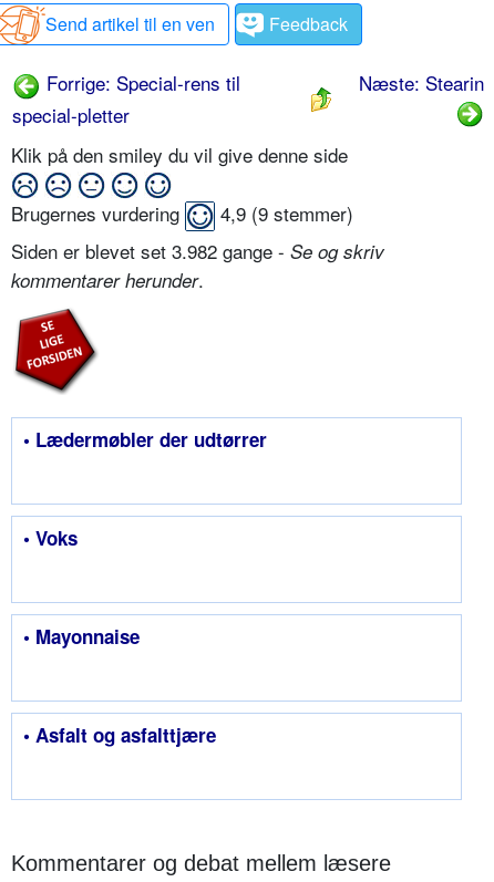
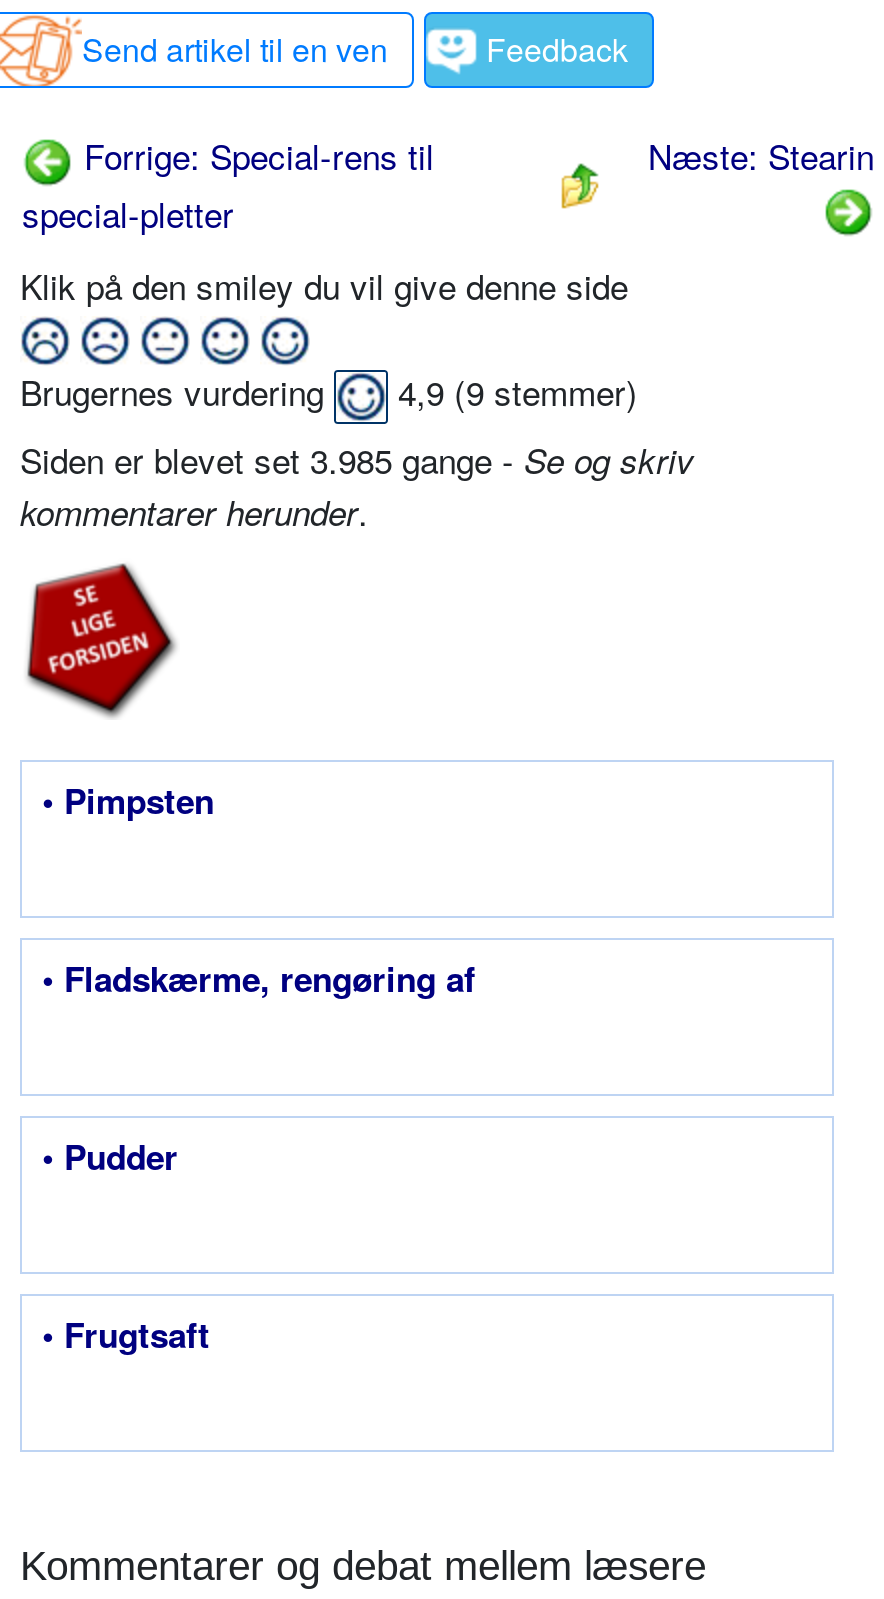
[11,237,384,265] Siden er blevet set 3.982 gange - Se og skriv -> [20,434,694,484] Siden er blevet set 3.985 gange - Se og skriv
[23,426,267,453] • Lædermøbler der udtørrer -> [42,776,214,824] • Pimpsten
[23,525,78,551] • Voks -> [42,954,476,1002] • Fladskærme, rengøring af
[23,623,140,650] • Mayonnaise -> [42,1132,178,1180] • Pudder
[23,722,216,748] • Asfalt og asfalttjære -> [42,1310,210,1358] • Frugtsaft

